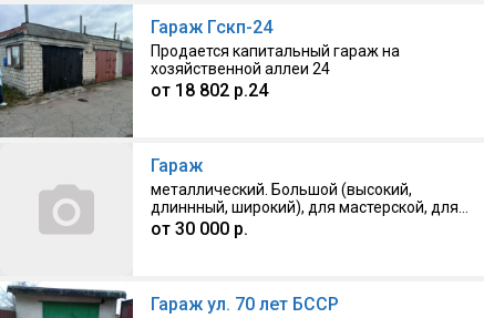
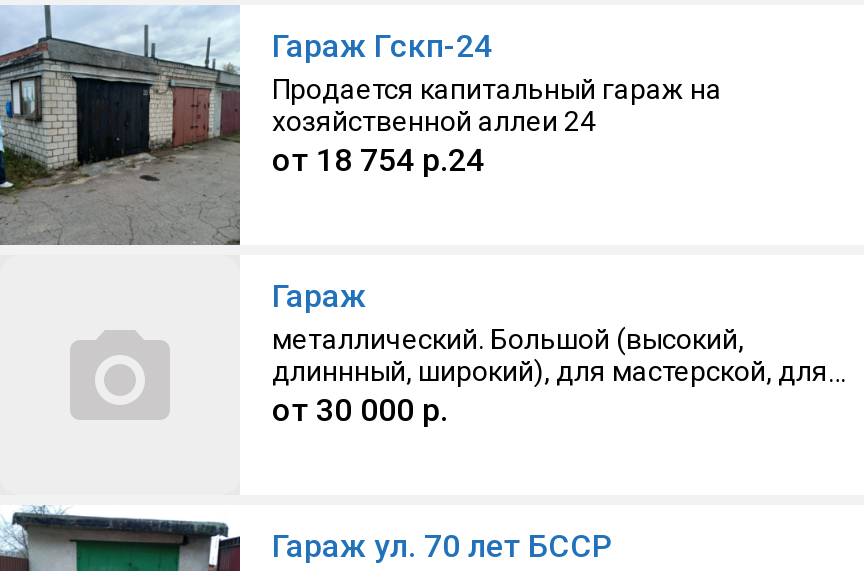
[151,80,268,101] от 18 802 р.24 -> [272,141,484,179] от 18 754 р.24

